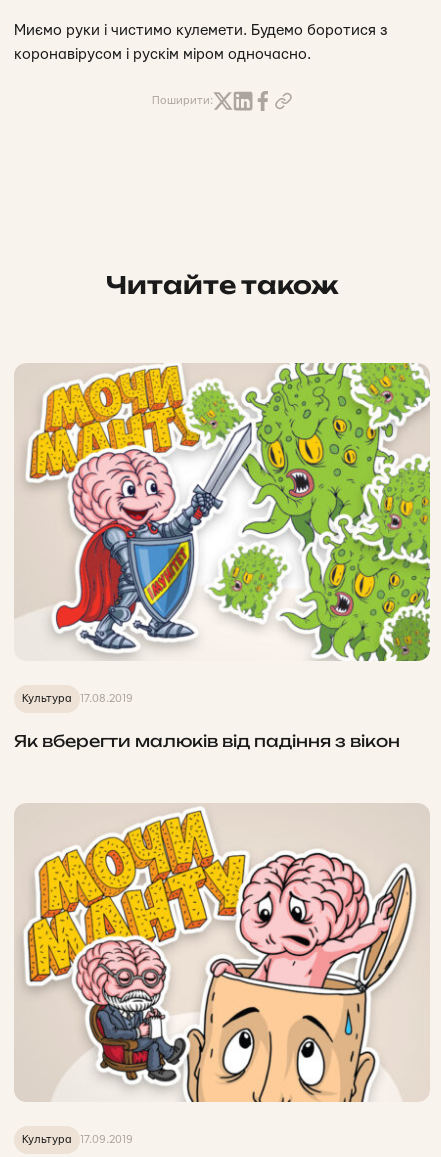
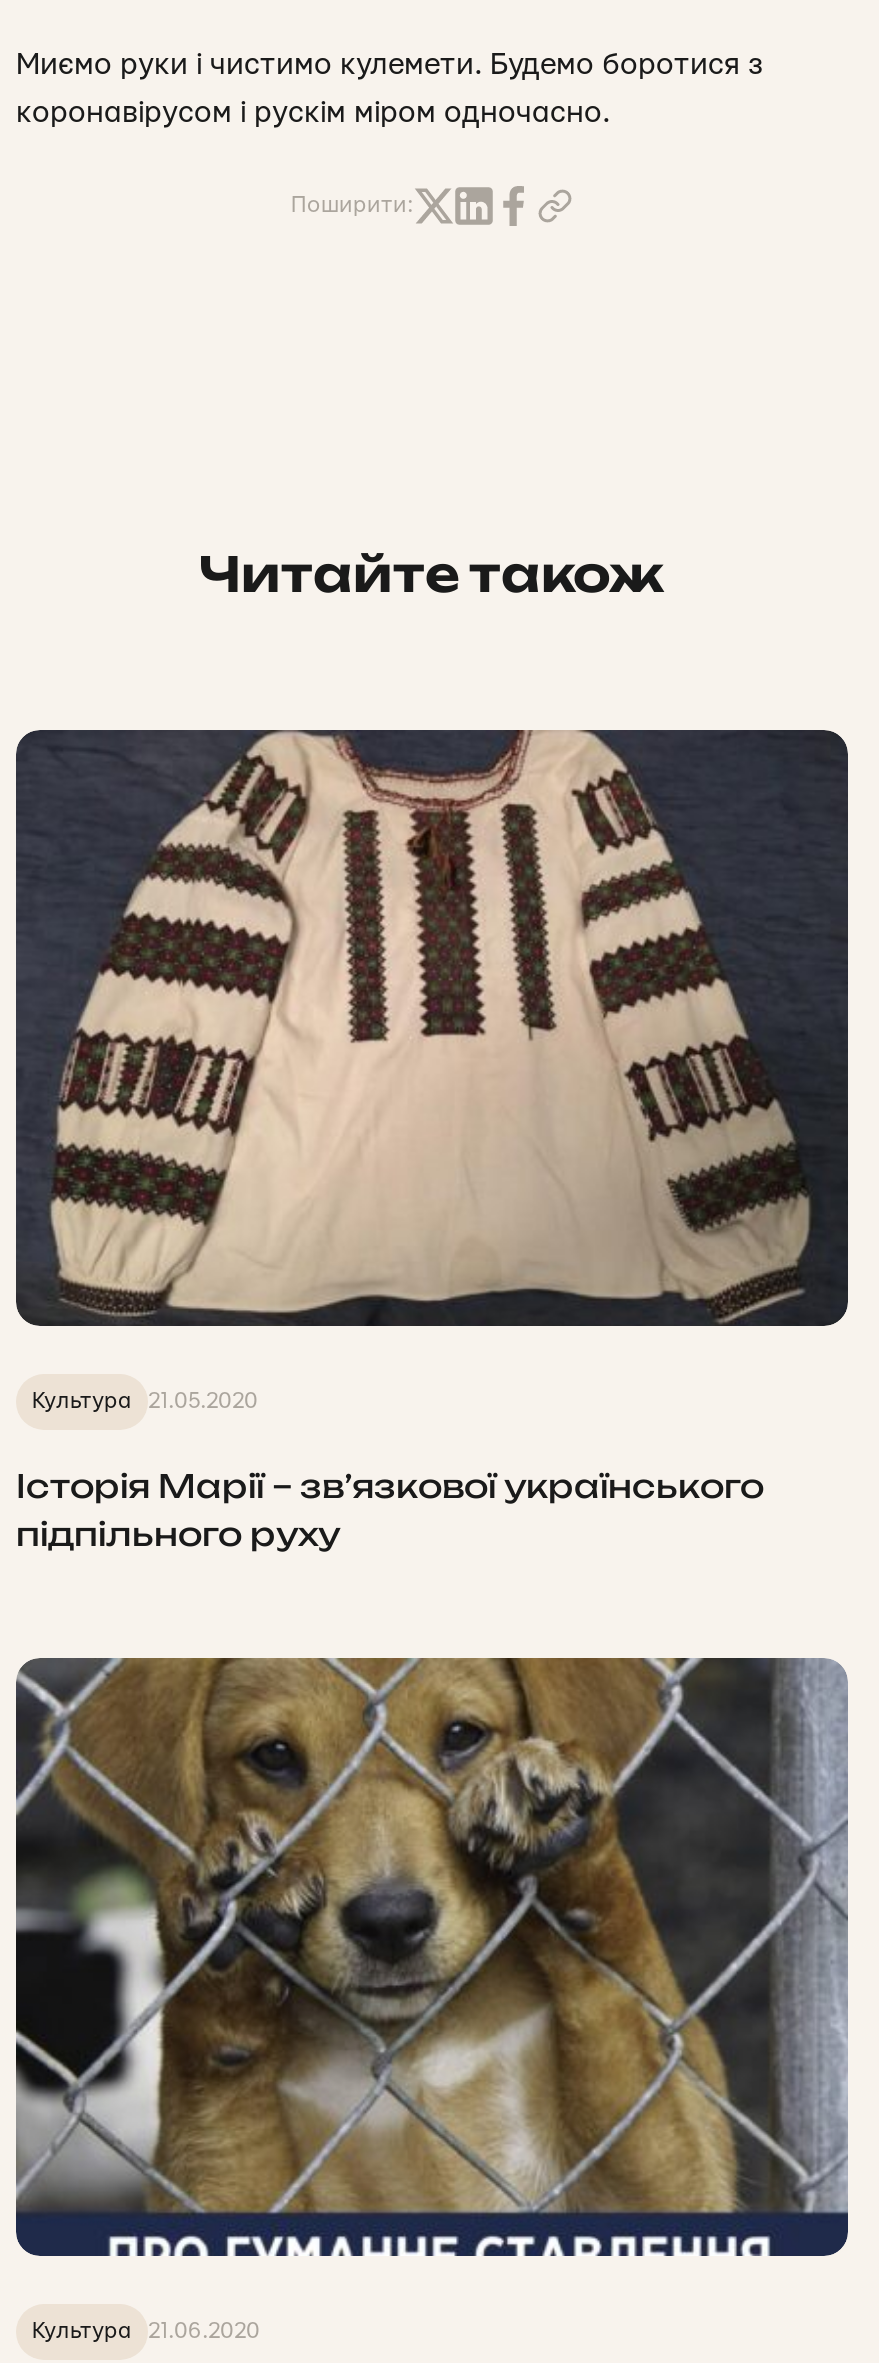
[14,362,431,704] [image] | Культура 17.08.2019 -> [14,728,850,1412] [image] | Культура 21.05.2020
[14,731,400,751] Як вберегти малюків від падіння з вікон -> [16,1466,764,1554] Історія Марії – зв’язкової українського | підпільного руху
[14,804,429,1145] [image] | Культура 17.09.2019 -> [14,1656,850,2342] [image] | Культура 21.06.2020

